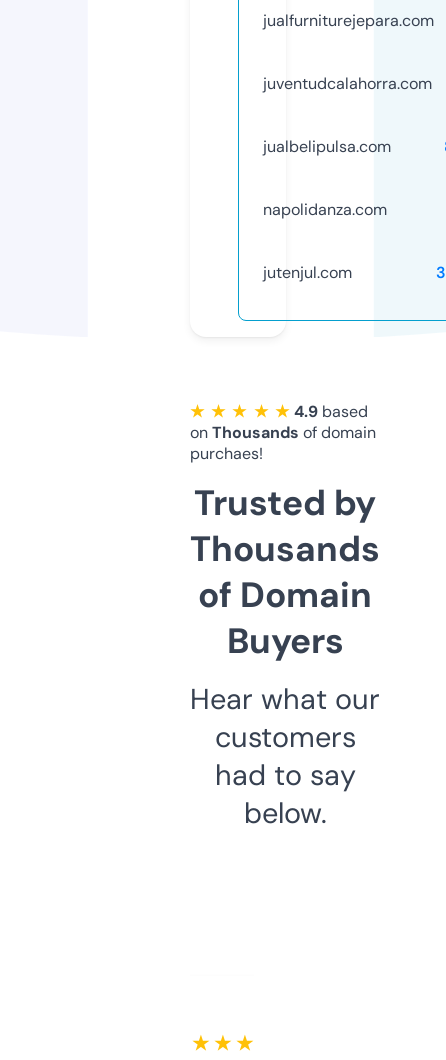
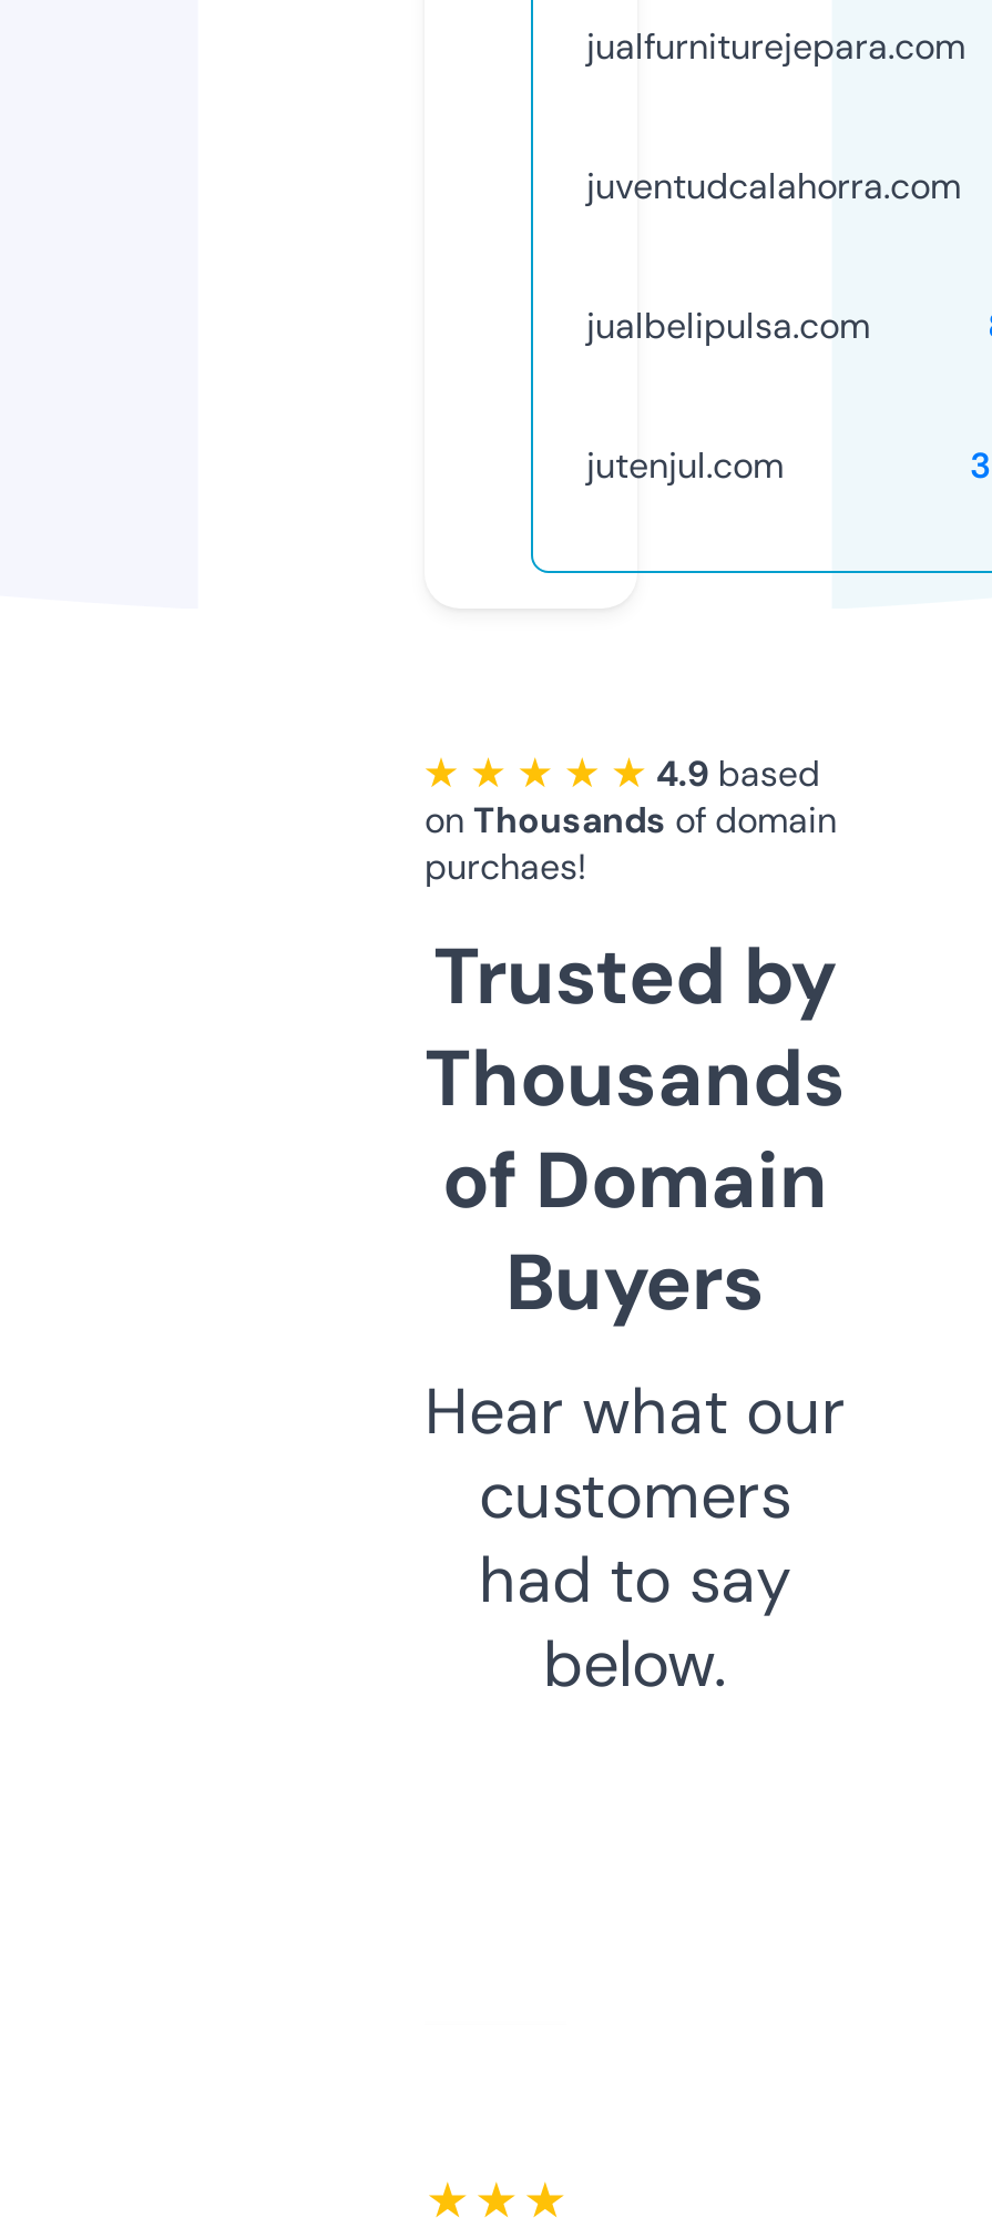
[263,199,387,220] napolidanza.com -> none

